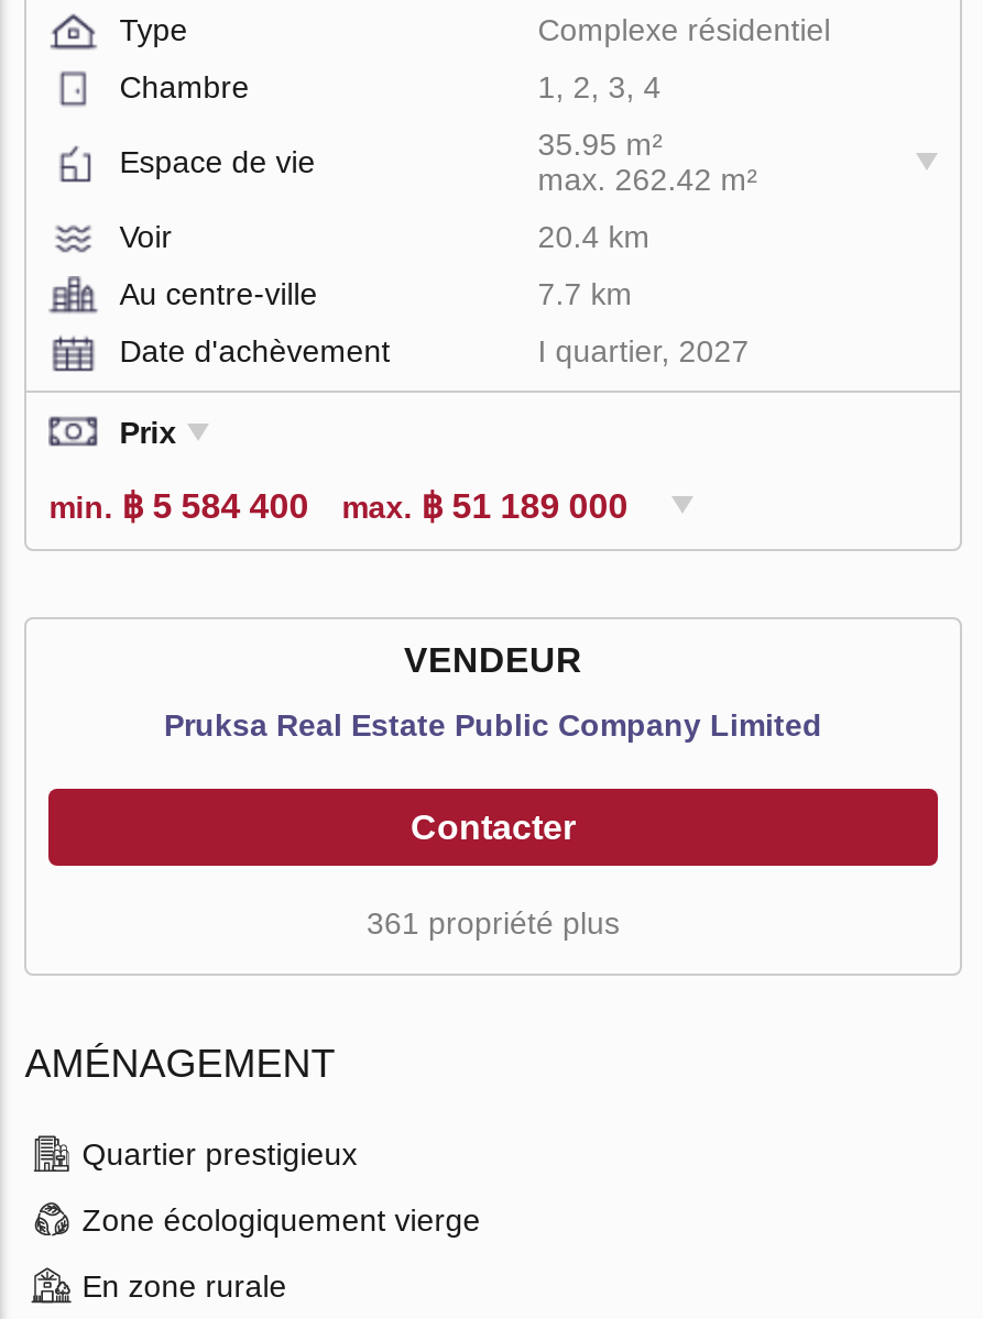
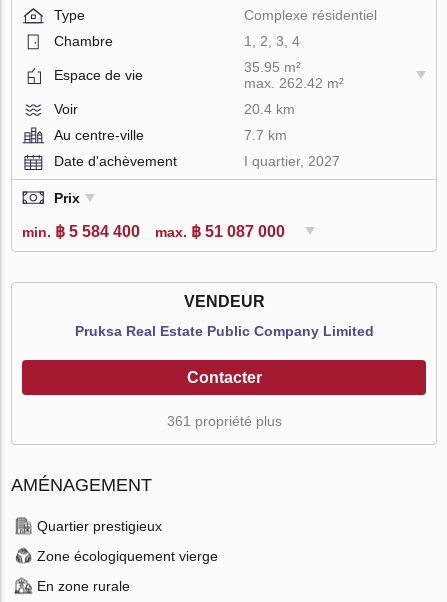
[49,487,628,524] min.฿ 5 584 400 max.฿ 51 189 000 -> [22,223,285,240] min.฿ 5 584 400 max.฿ 51 087 000

